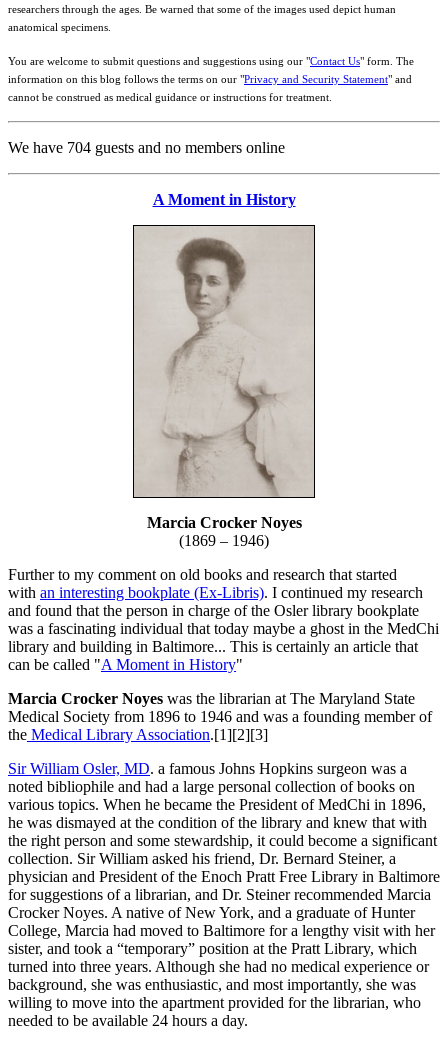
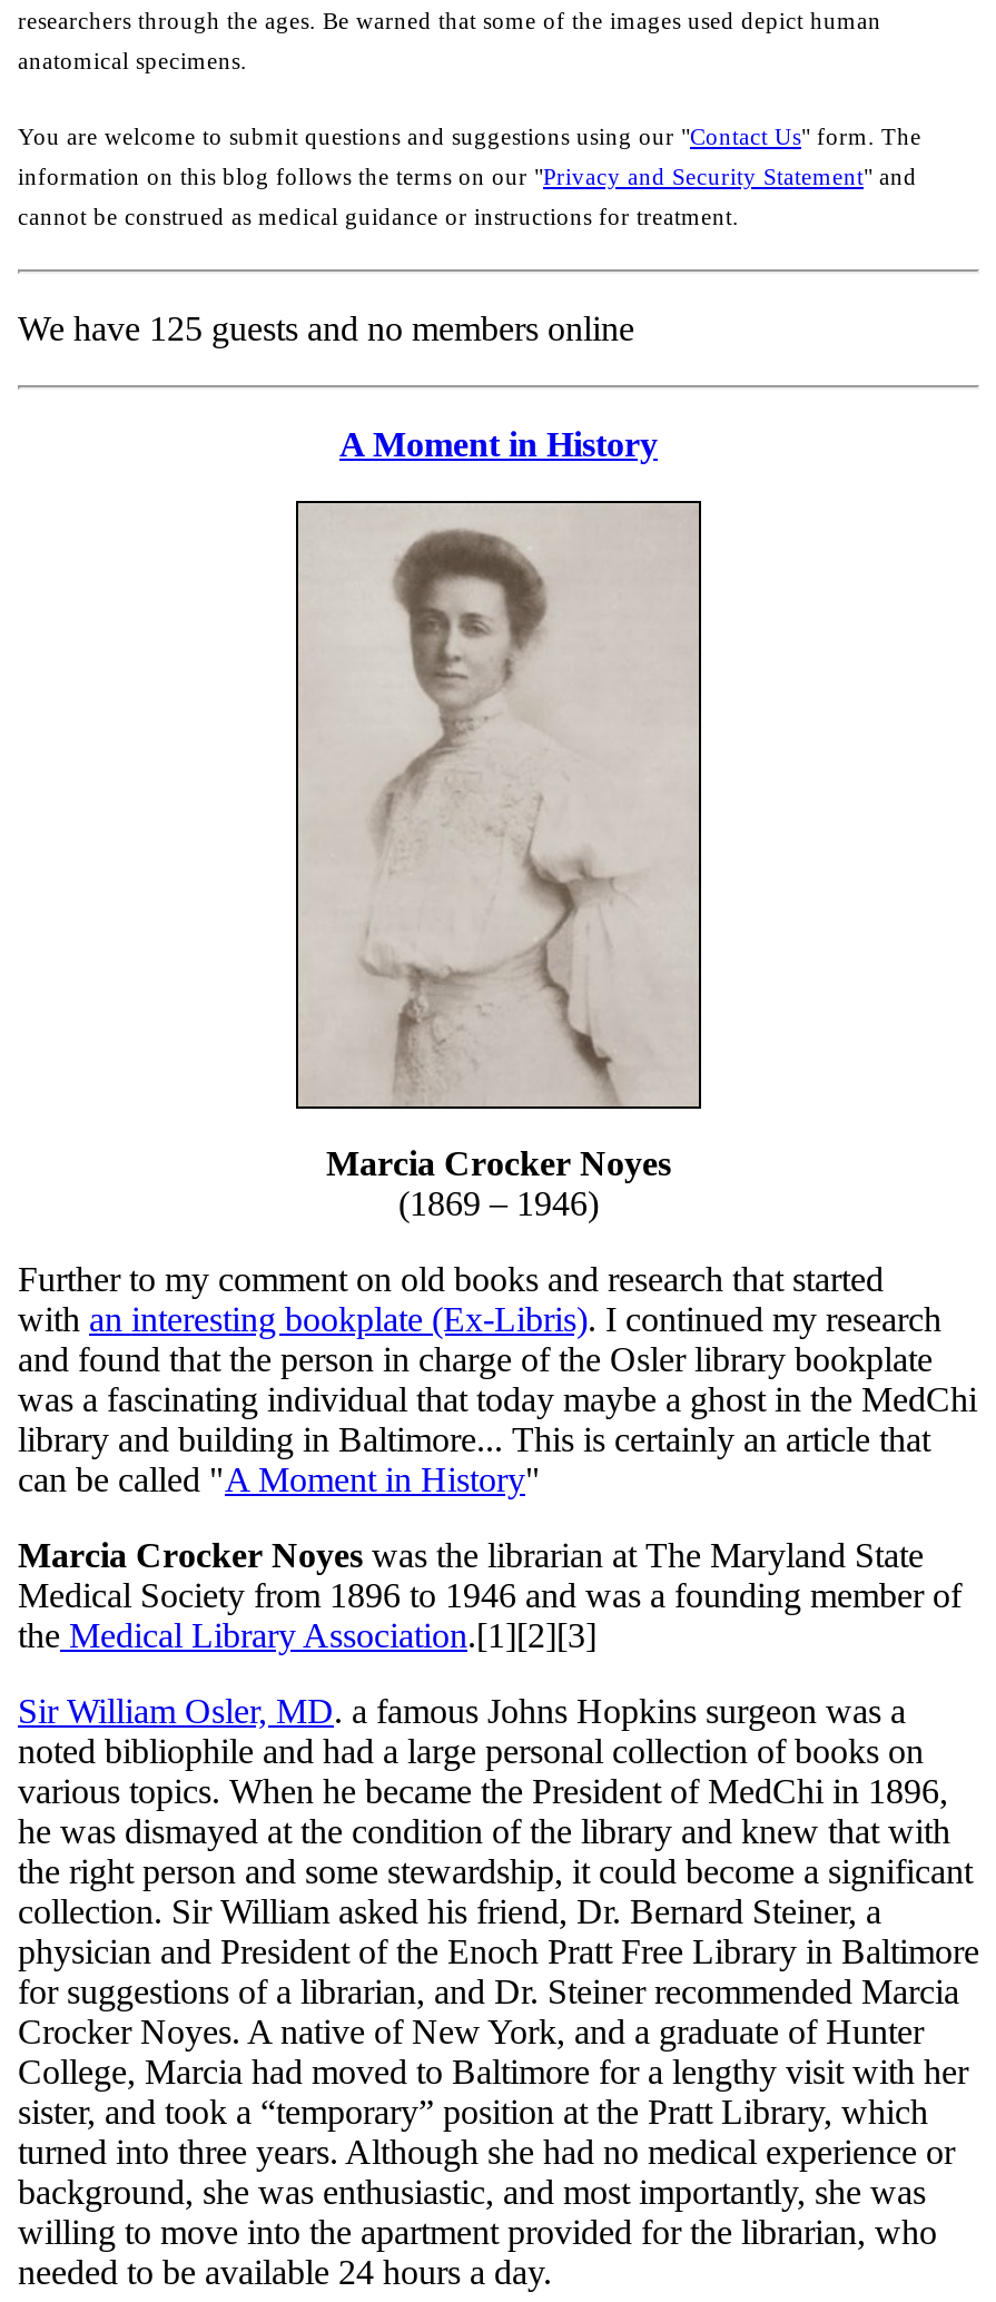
[8,139,285,156] We have 704 guests and no members online -> [18,309,634,347] We have 125 guests and no members online

